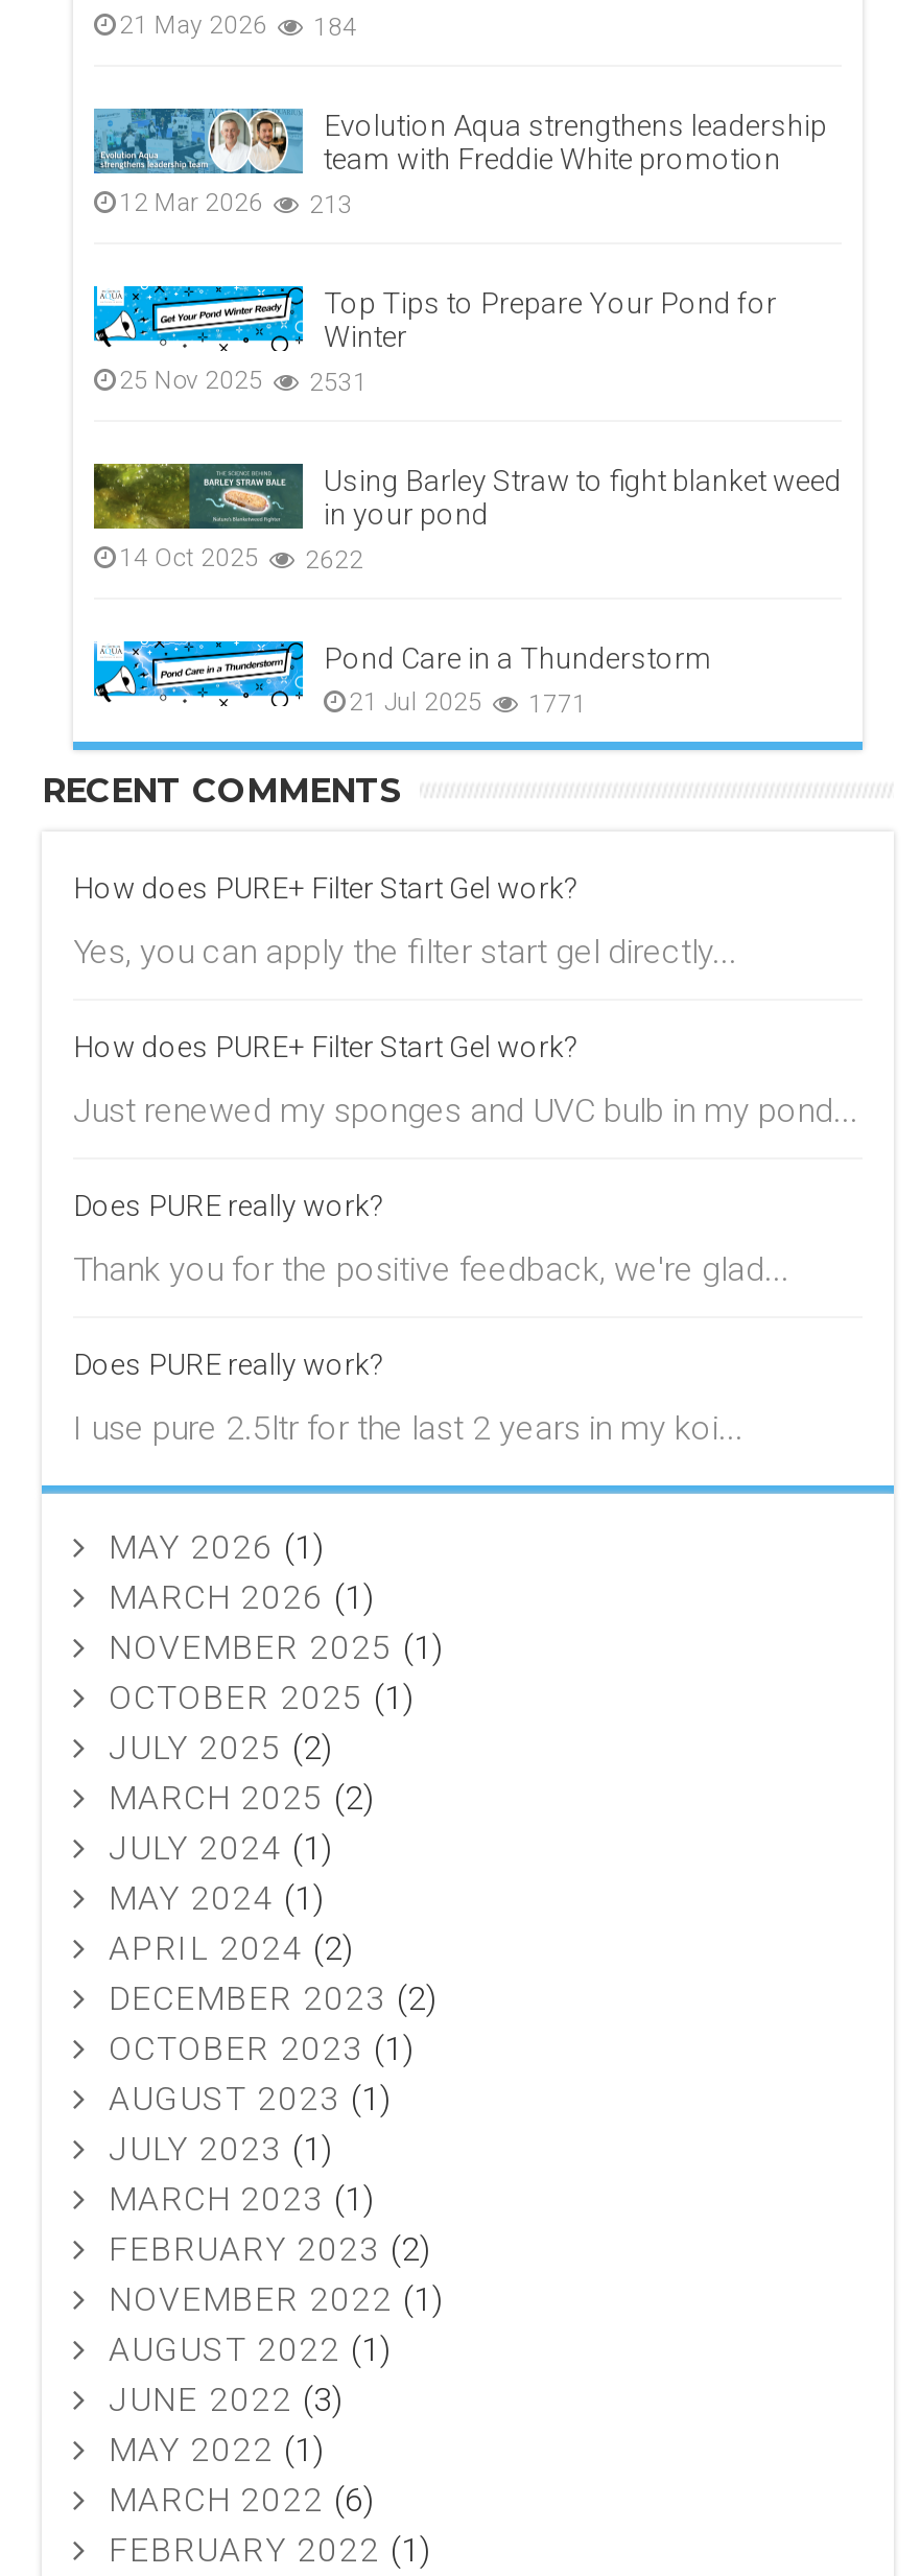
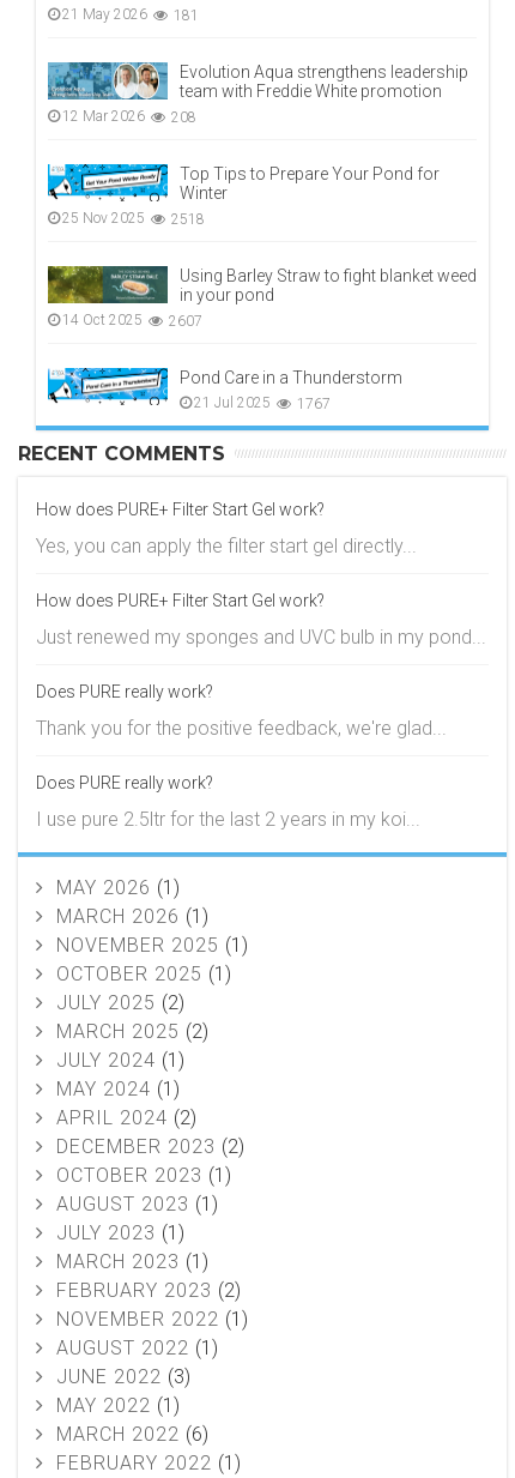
[119,10,357,41] 21 May 2026 184 -> [62,6,199,24] 21 May 2026 181
[119,187,353,219] 12 Mar 2026 213 -> [62,108,196,126] 12 Mar 2026 208
[119,365,368,396] 25 Nov 2025 2531 -> [62,209,205,227] 25 Nov 2025 2518
[119,543,363,574] 14 Oct 2025 2622 -> [62,311,202,329] 14 Oct 2025 2607
[349,687,587,718] 21 Jul 2025 1771 -> [194,394,331,412] 21 Jul 2025 1767

